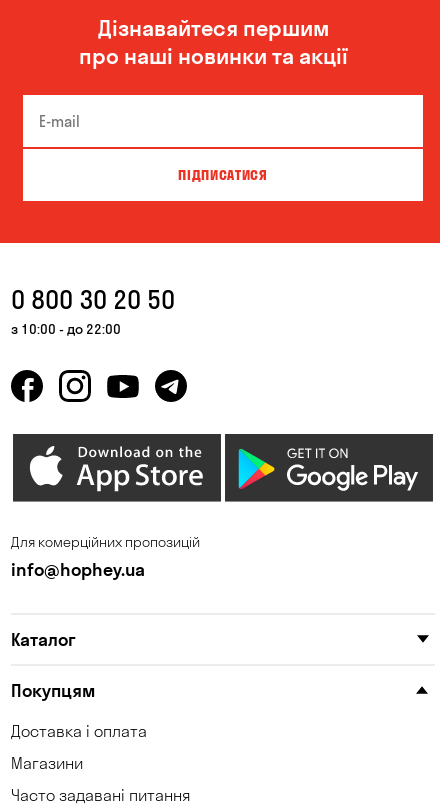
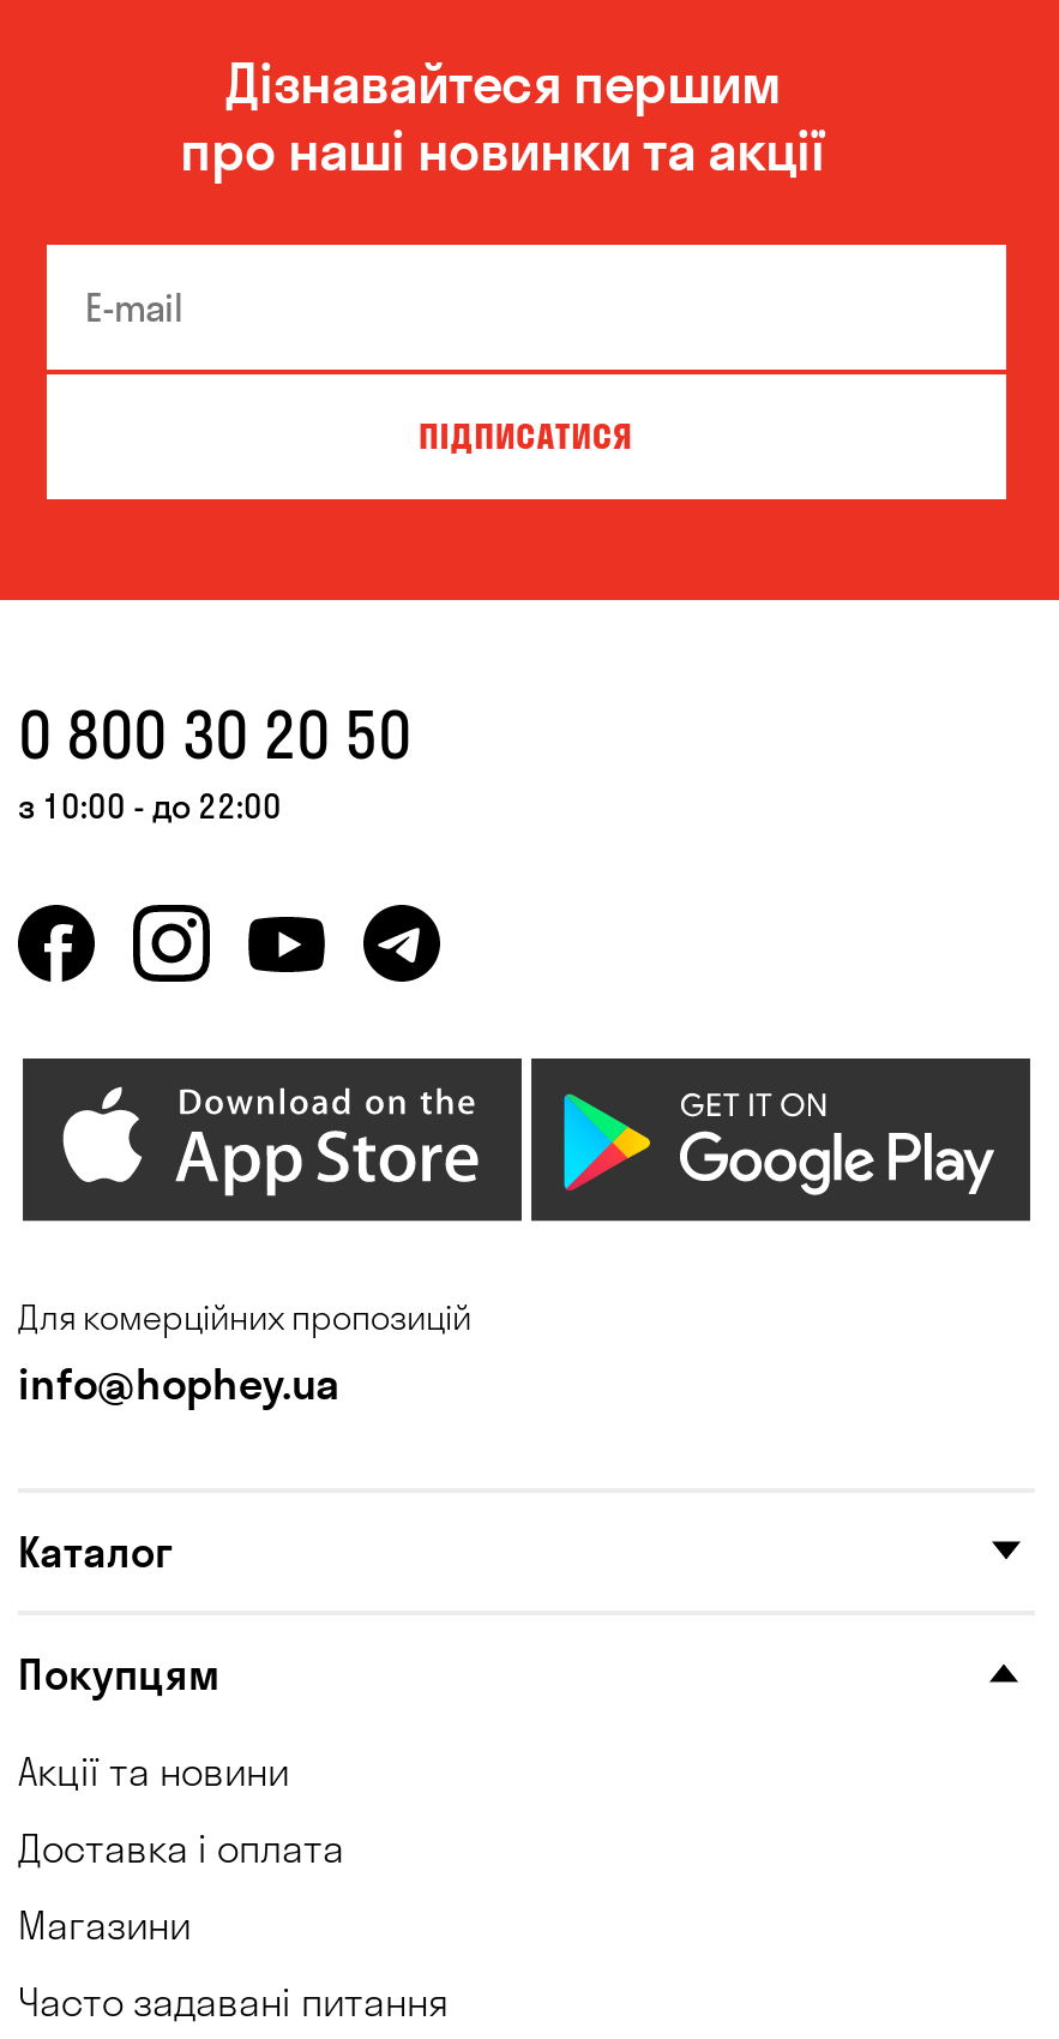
none -> [18,1746,289,1794] Акції та новини

